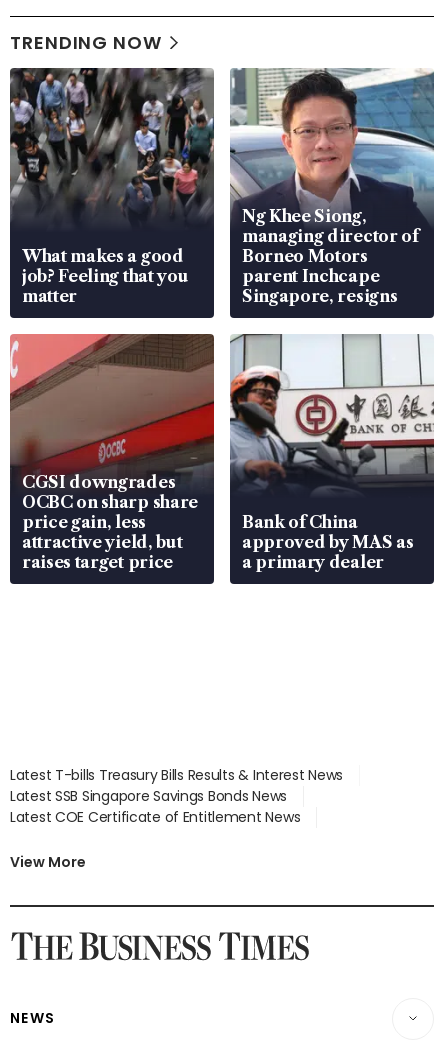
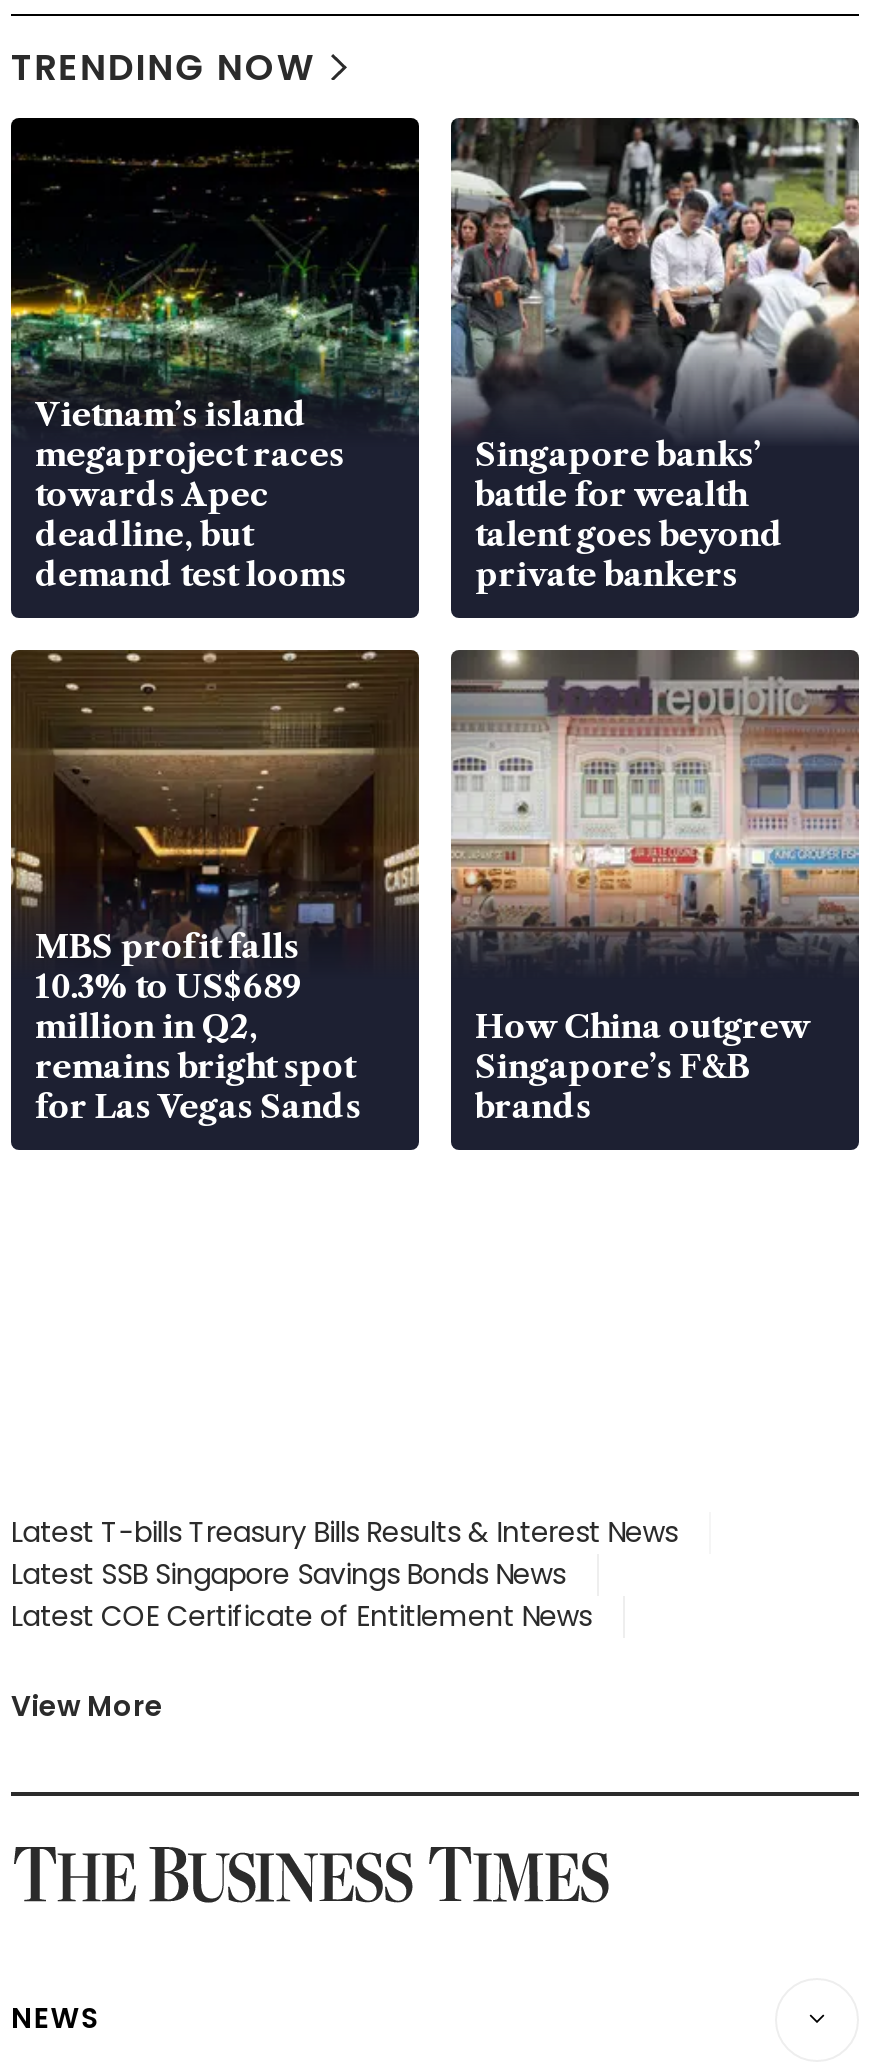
[9,67,215,306] [image] | What makes a good | job? Feeling that you | matter -> [9,116,419,595] [image] | Vietnam’s island | megaproject races | towards Apec | deadline, but | demand test looms
[230,68,435,306] [image] | Ng Khee Siong, | managing director of | Borneo Motors | parent Inchcape | Singapore, resigns -> [449,116,861,595] [image] | Singapore banks’ | battle for wealth | talent goes beyond | private bankers
[9,333,214,572] [image] | CGSI downgrades | OCBC on sharp share | price gain, less | attractive yield, but | raises target price -> [9,648,419,1127] [image] | MBS profit falls | 10.3% to US$689 | million in Q2, | remains bright spot | for Las Vegas Sands
[230,333,435,572] [image] | Bank of China | approved by MAS as | a primary dealer -> [451,648,861,1127] [image] | How China outgrew | Singapore’s F&B | brands

